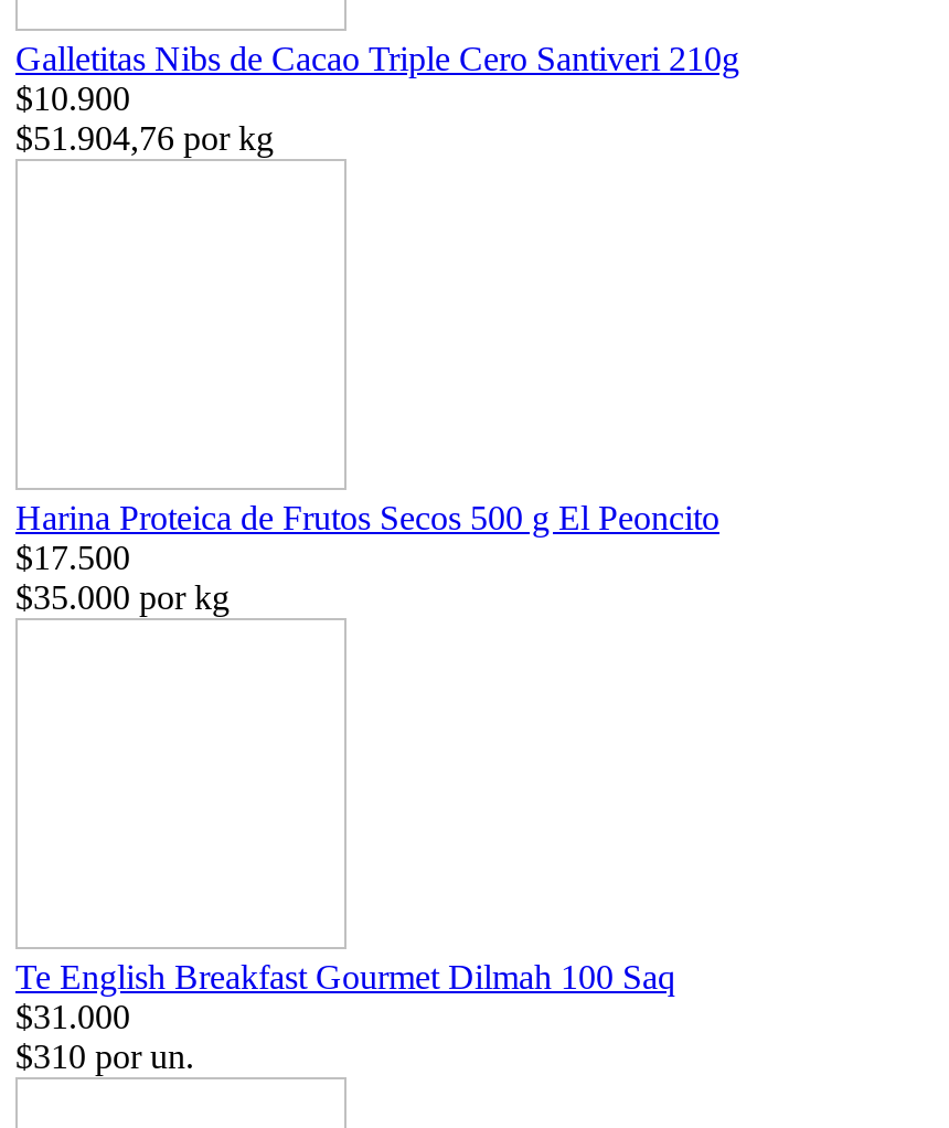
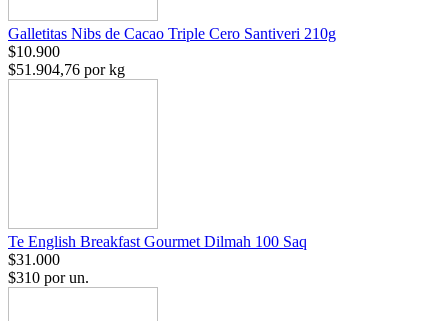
[15,499,719,616] Harina Proteica de Frutos Secos 500 g El Peoncito | $17.500 | $35.000 por kg -> none

